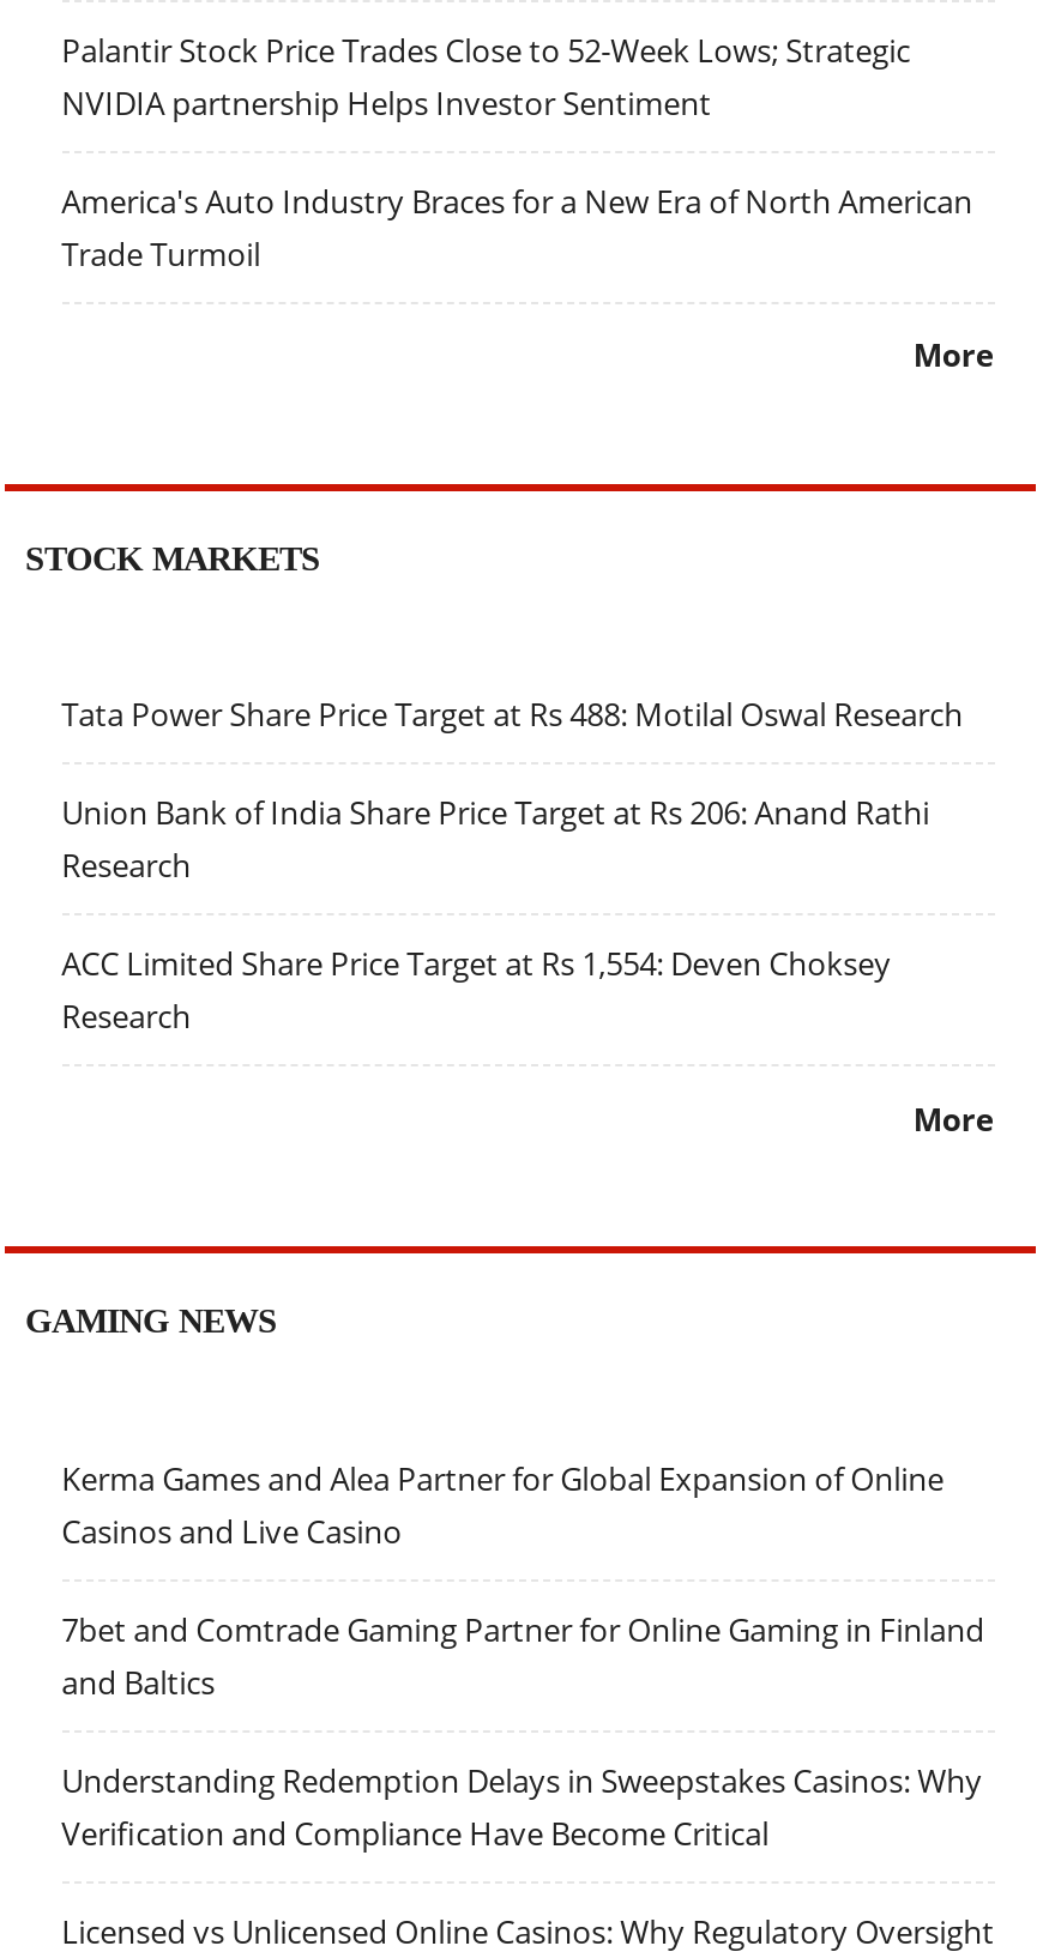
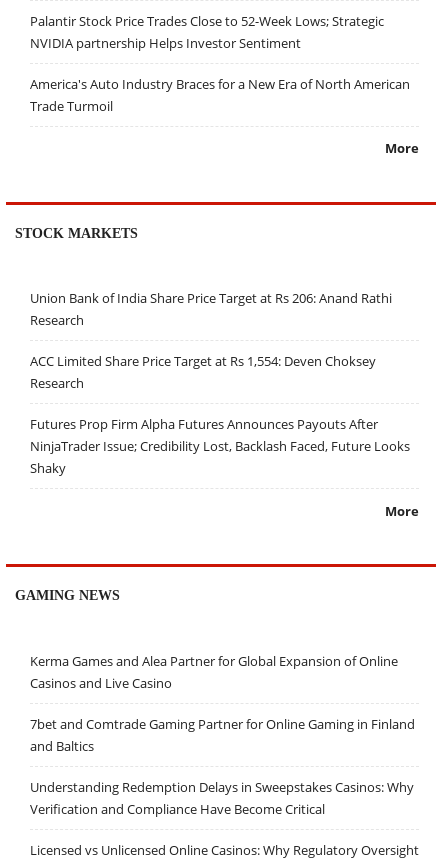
[61,693,963,736] Tata Power Share Price Target at Rs 488: Motilal Oswal Research -> none
moved [61,791,929,1038] -> [30,289,392,392]: Union Bank of India Share Price Target at Rs 206: Anand Rathi | Research | ACC Limited Share Price Target at Rs 1,554: Deven Choksey | Research
none -> [30,415,410,477] Futures Prop Firm Alpha Futures Announces Payouts After | NinjaTrader Issue; Credibility Lost, Backlash Faced, Future Looks | Shaky

